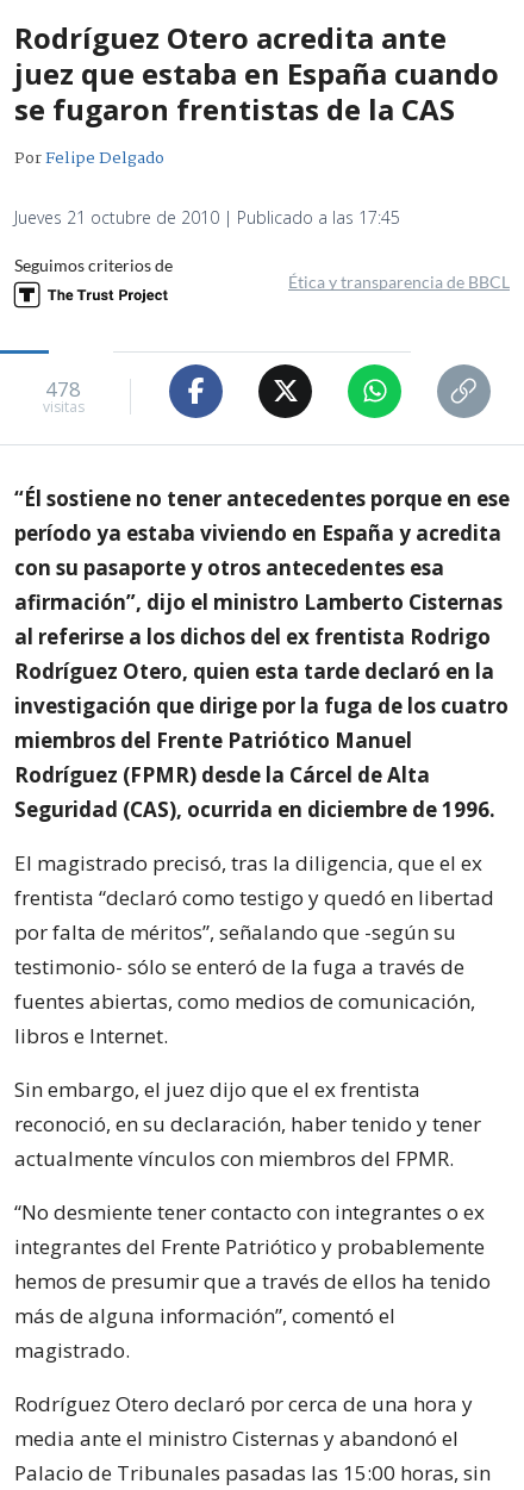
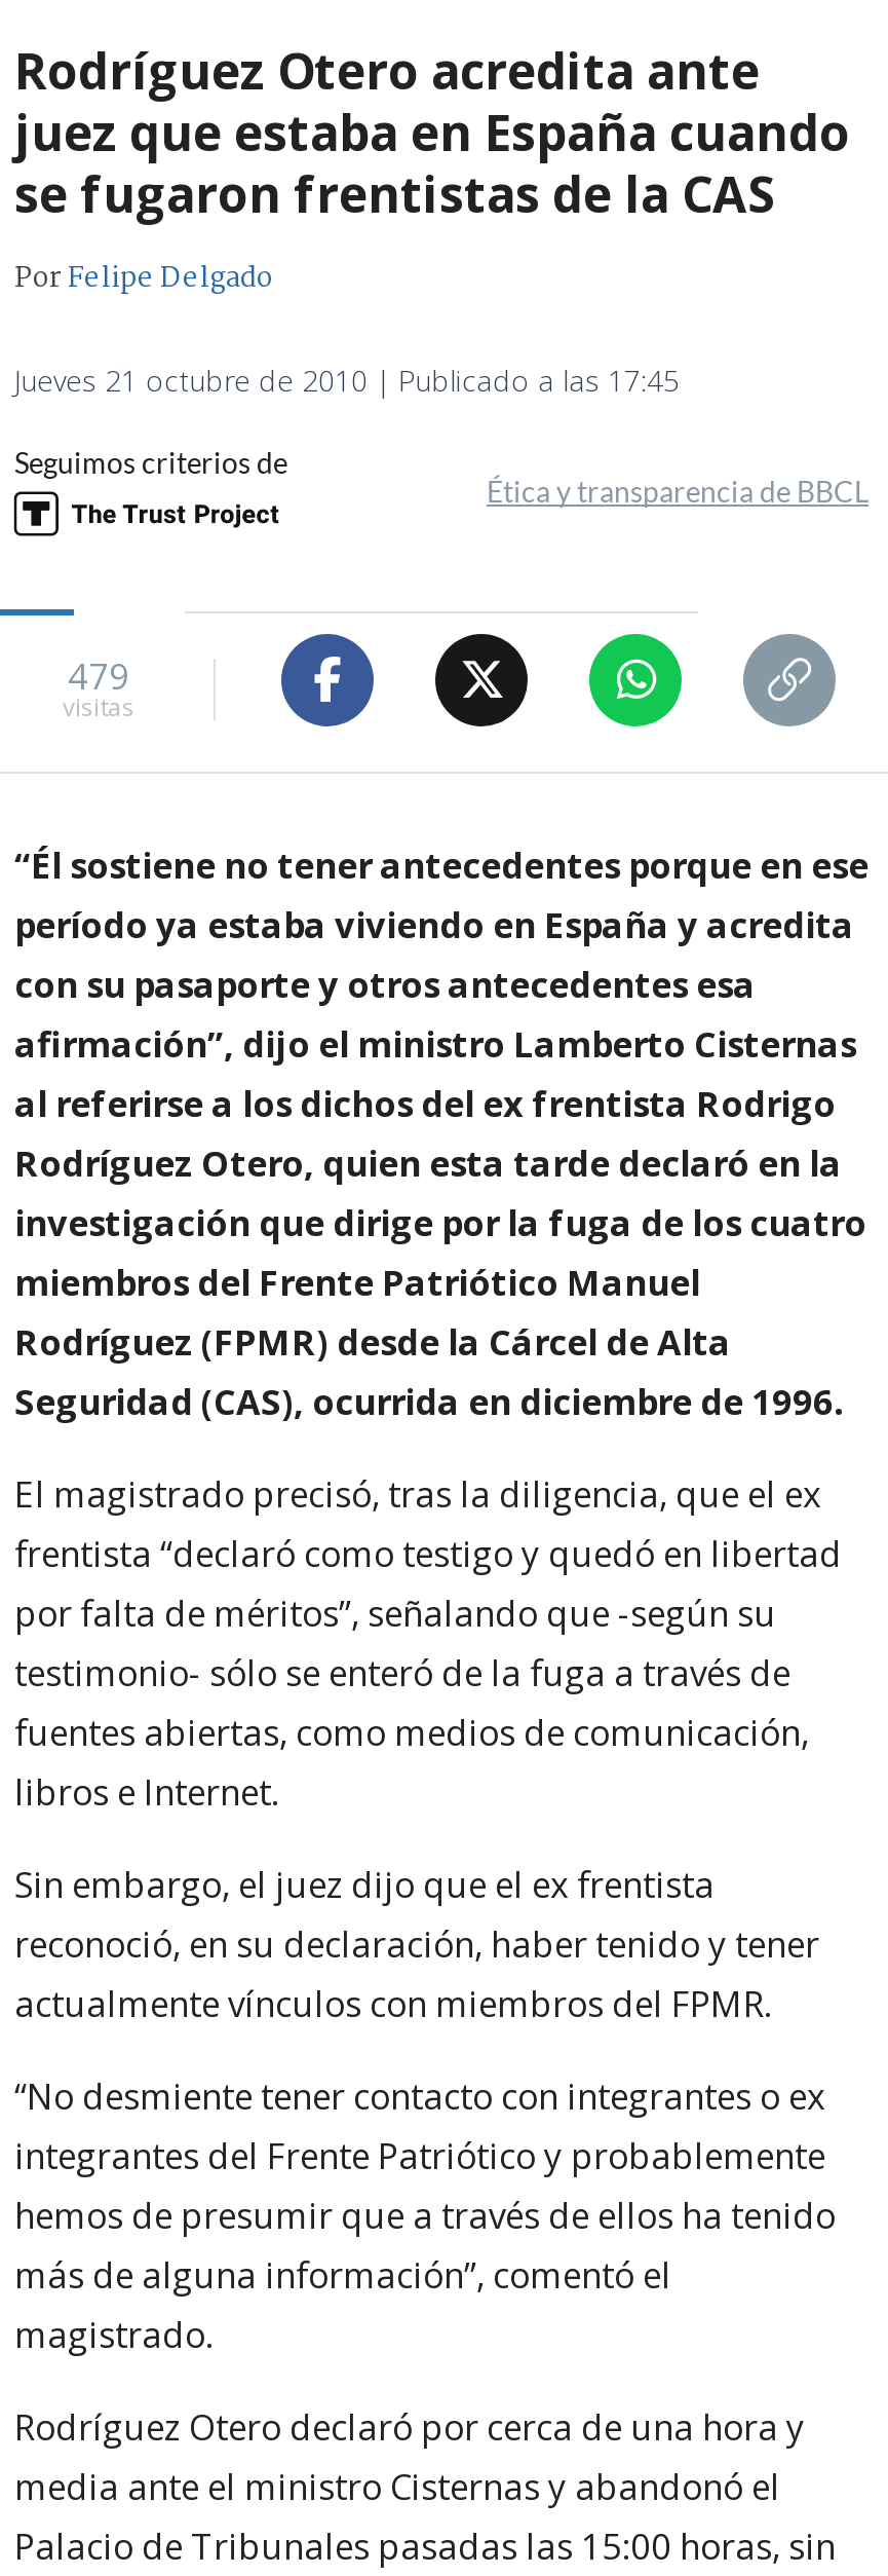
[45,376,81,403] 478 -> [68,653,129,700] 479

